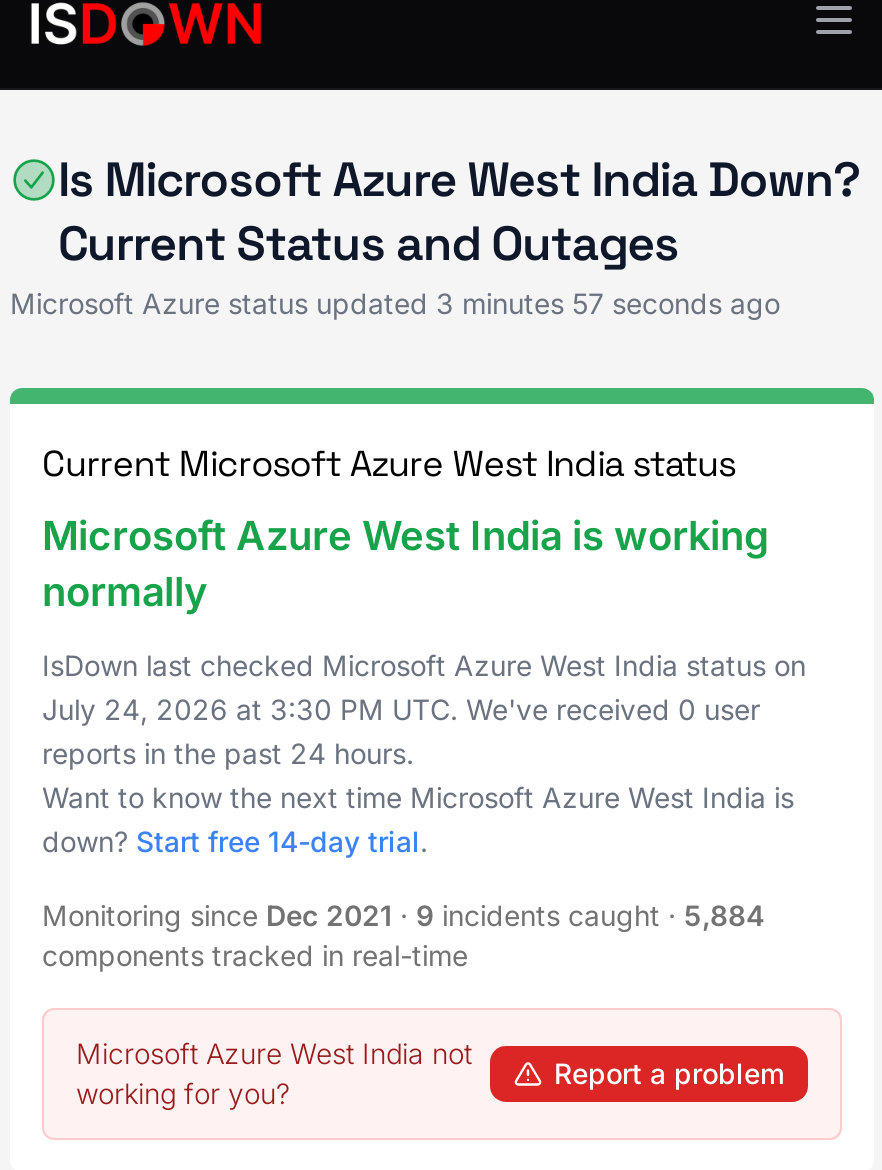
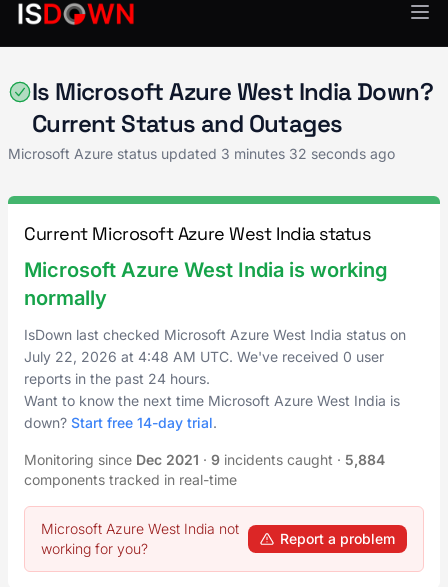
[10,286,780,320] Microsoft Azure status updated 3 minutes 57 seconds ago -> [8,145,395,162] Microsoft Azure status updated 3 minutes 32 seconds ago
[42,692,760,726] July 24, 2026 at 3:30 PM UTC. We've received 0 user -> [24,348,384,365] July 22, 2026 at 4:48 AM UTC. We've received 0 user

